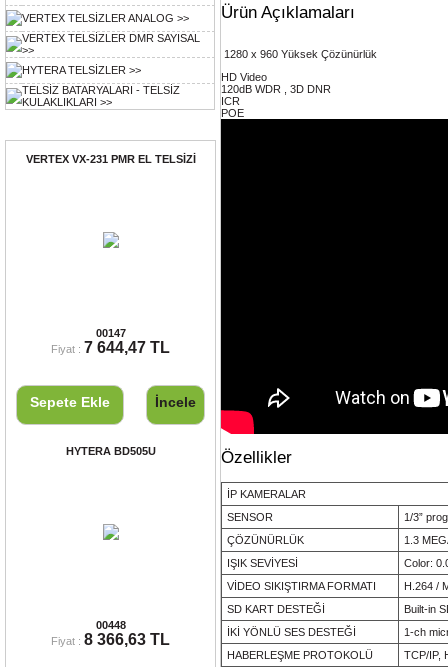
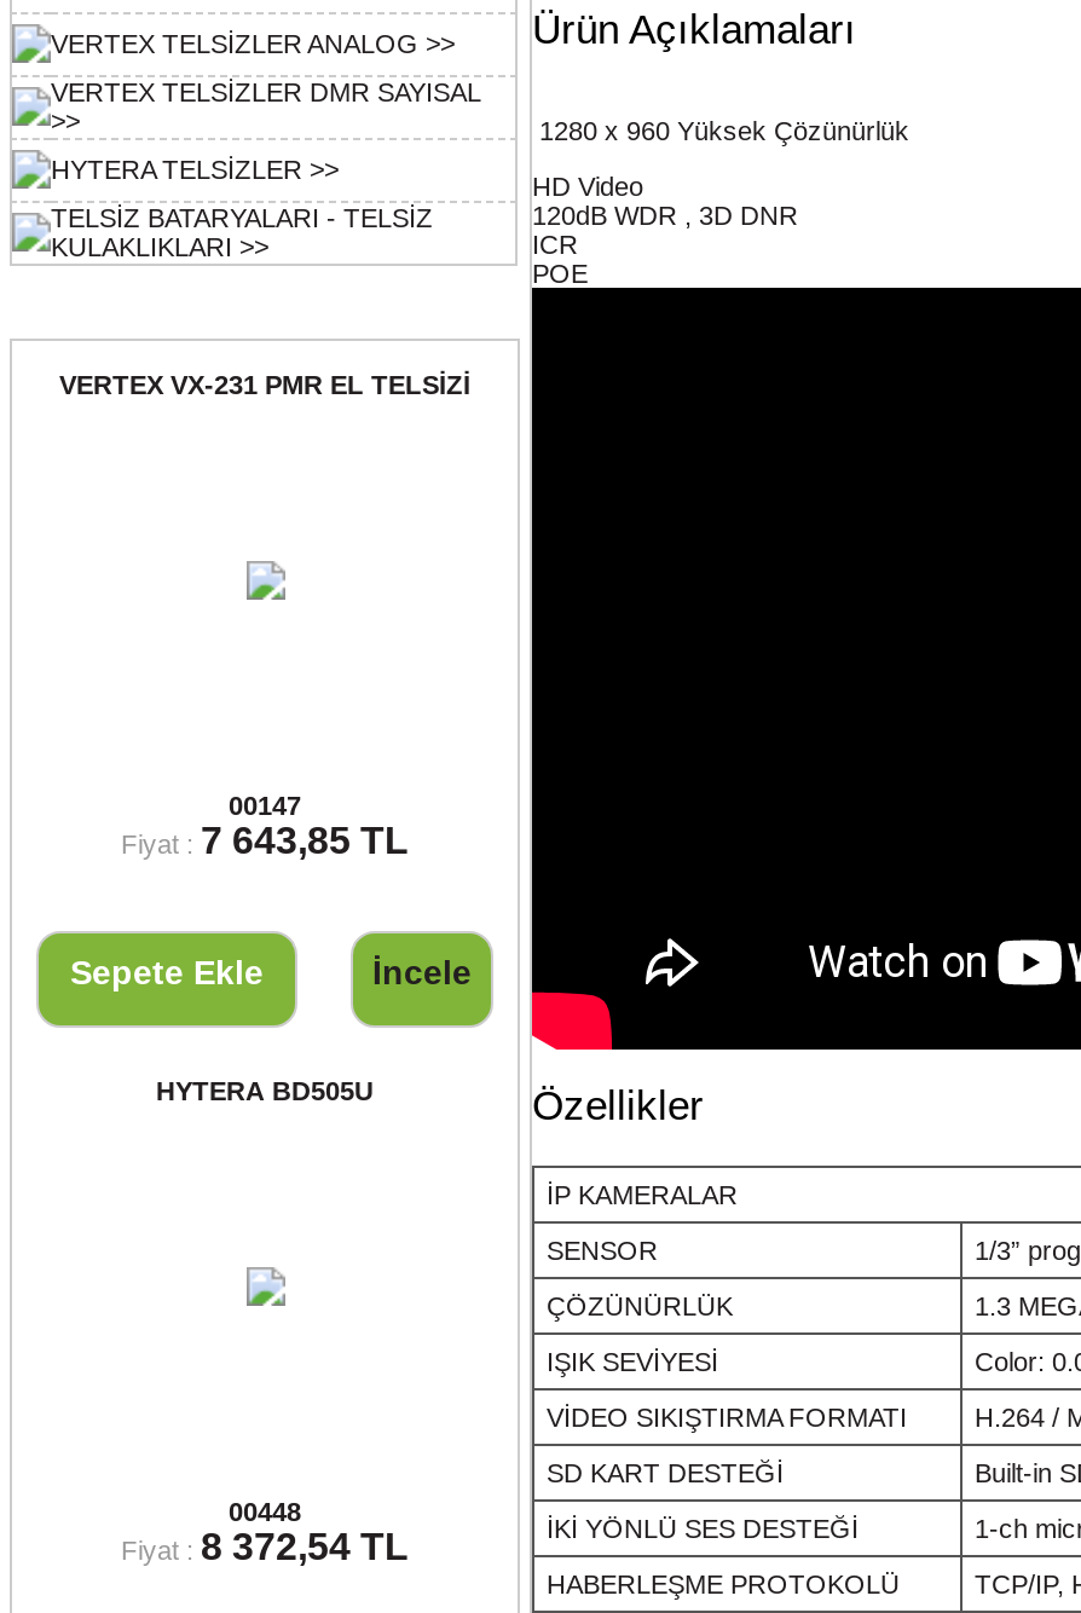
[51,339,170,356] Fiyat : 7 644,47 TL -> [121,820,409,861] Fiyat : 7 643,85 TL
[51,631,170,648] Fiyat : 8 366,63 TL -> [121,1526,409,1567] Fiyat : 8 372,54 TL

